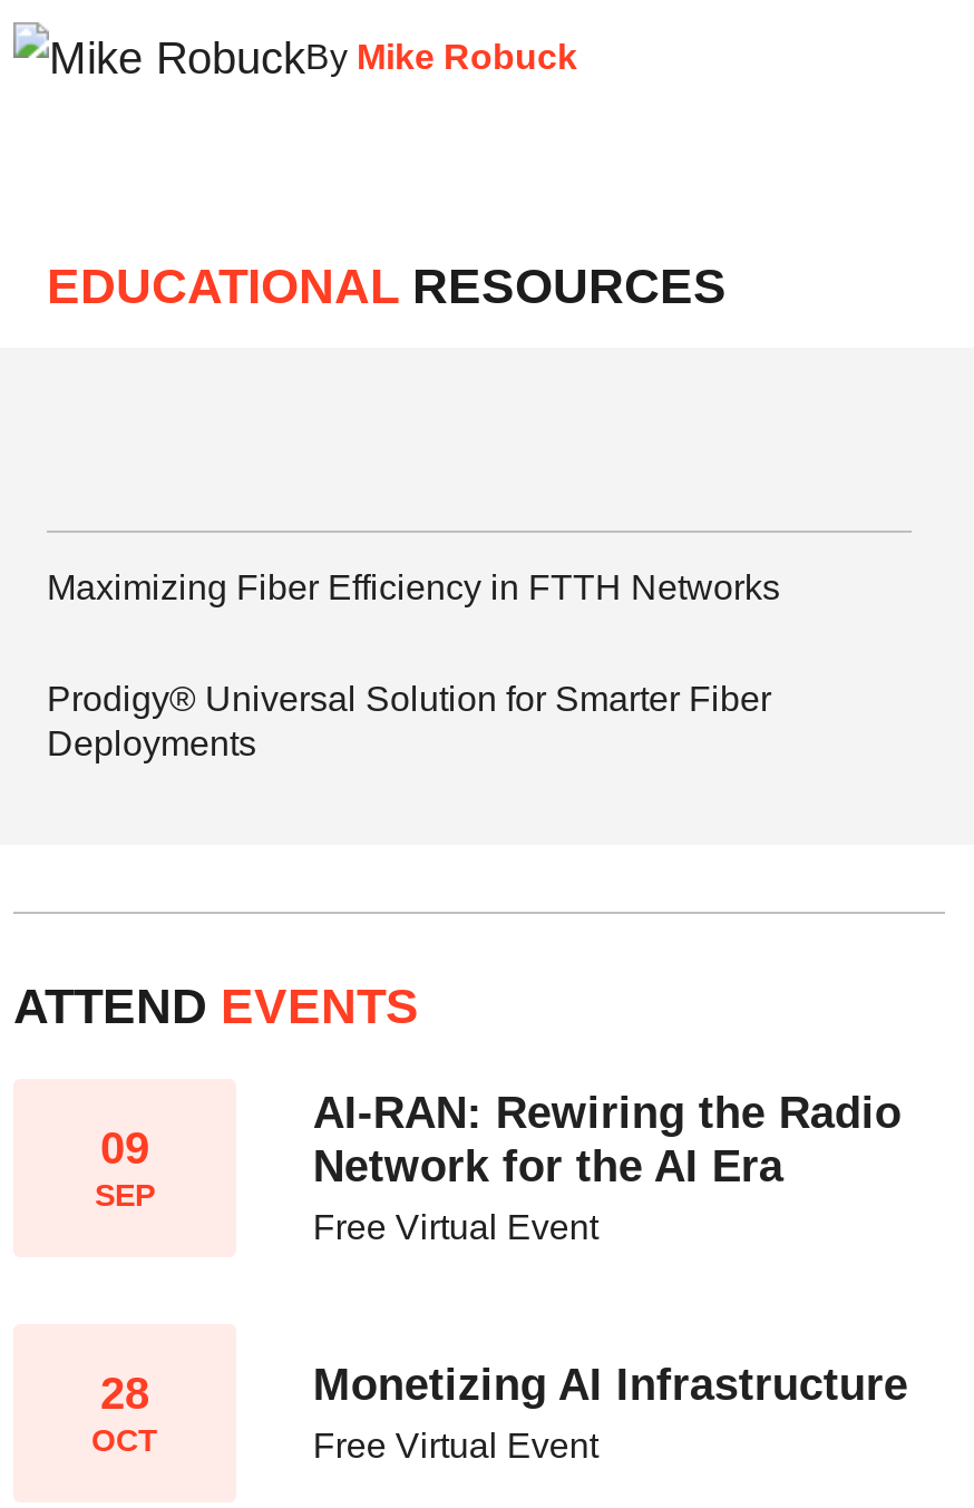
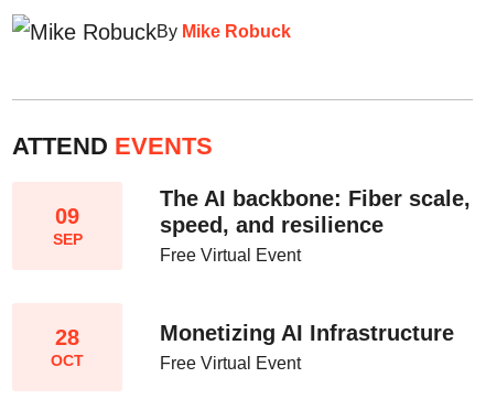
[47,259,727,315] EDUCATIONAL RESOURCES -> none
[47,569,780,763] Maximizing Fiber Efficiency in FTTH Networks | Prodigy® Universal Solution for Smarter Fiber | Deployments -> none
[313,1088,901,1190] AI-RAN: Rewiring the Radio | Network for the AI Era -> [160,186,471,237] The AI backbone: Fiber scale, | speed, and resilience

